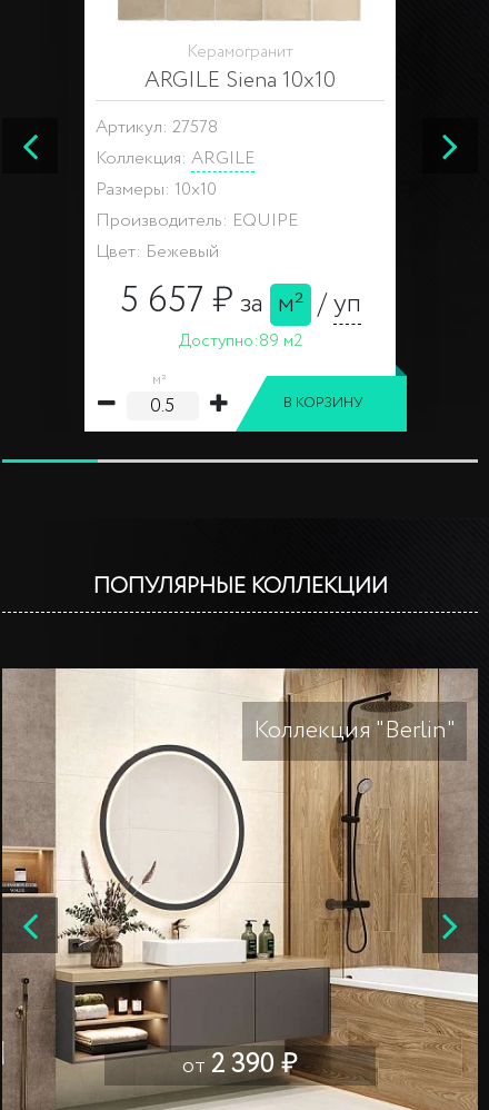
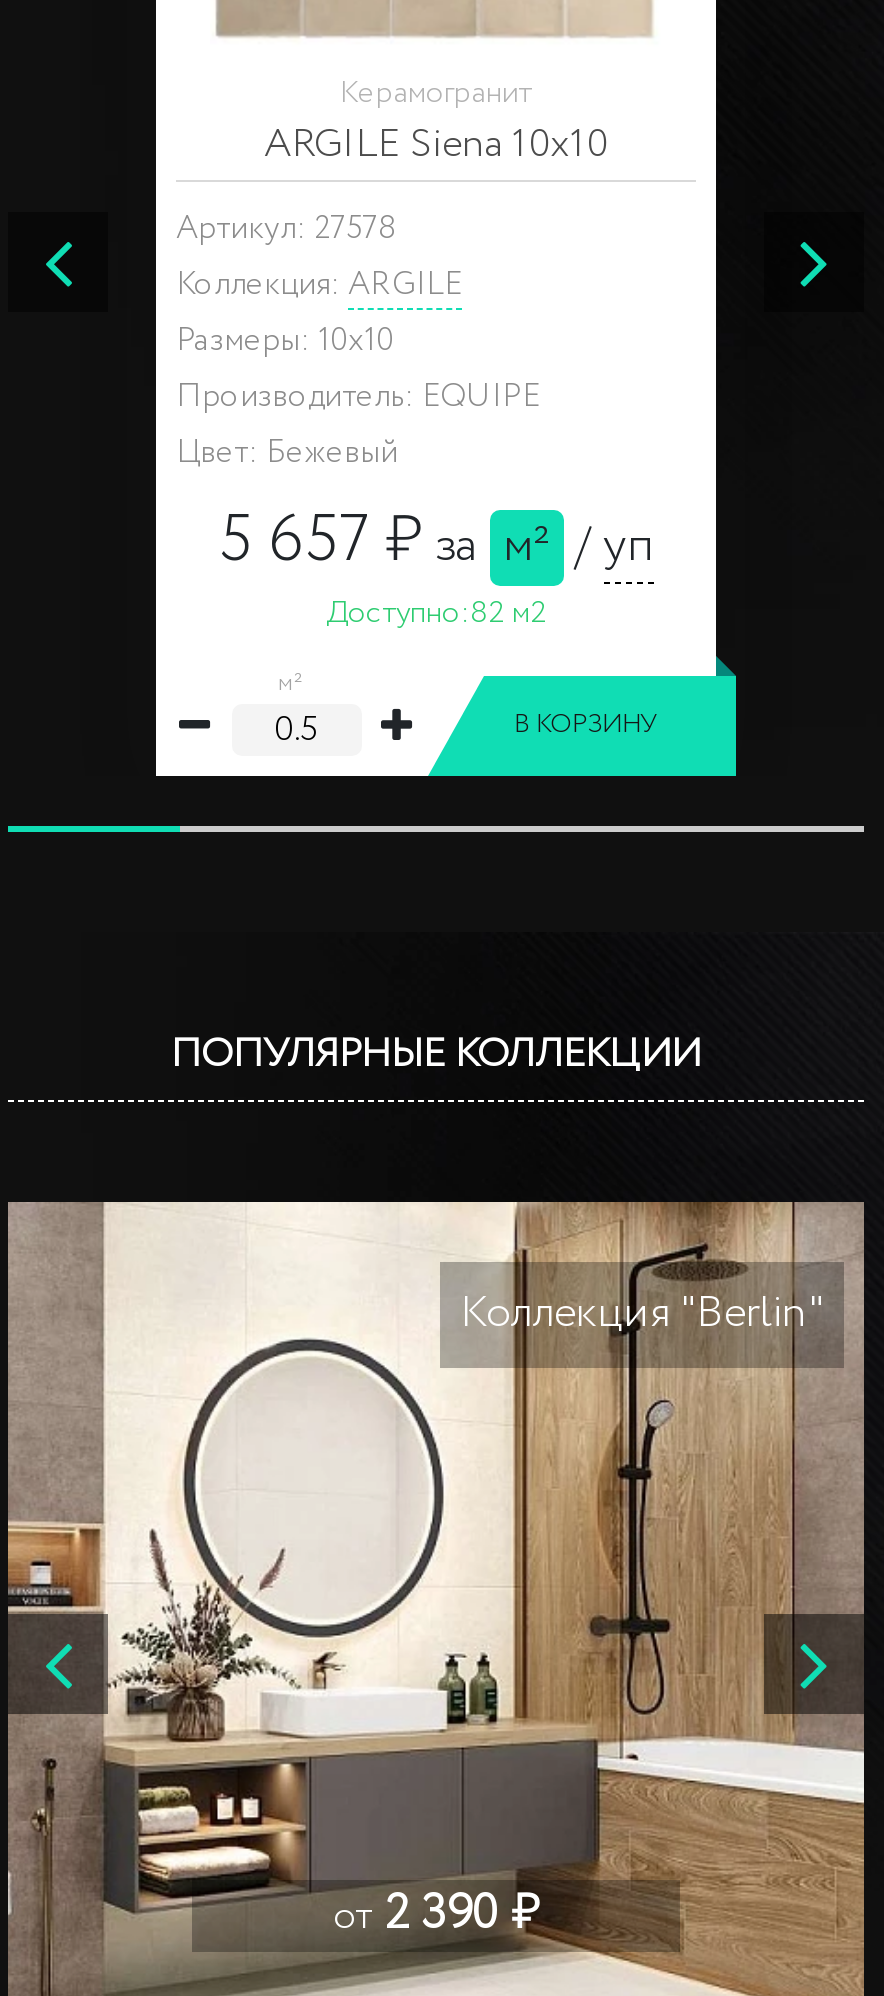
[178,328,302,353] Доступно:89 м2 -> [326,589,546,635] Доступно:82 м2

